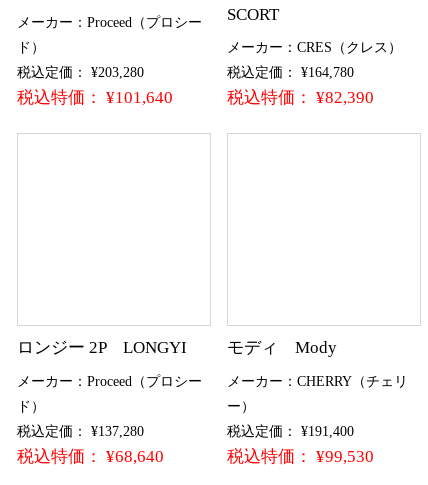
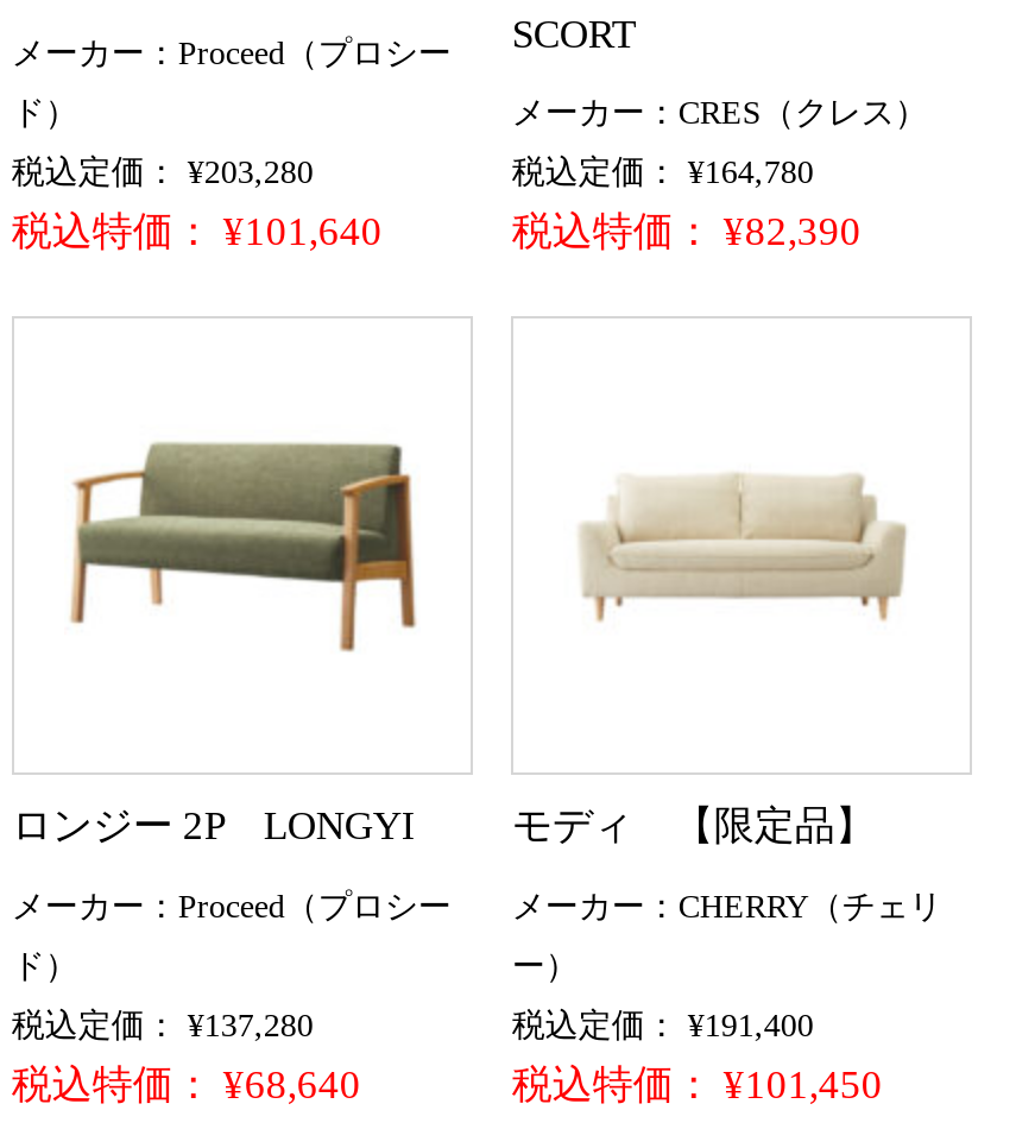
none -> [69,440,418,654] [image]
none -> [578,471,908,623] [image]
[227,338,337,357] モディ Mody -> [512,803,876,849] モディ 【限定品】
[227,446,374,465] 税込特価： ¥99,530 -> [512,1061,883,1106] 税込特価： ¥101,450

